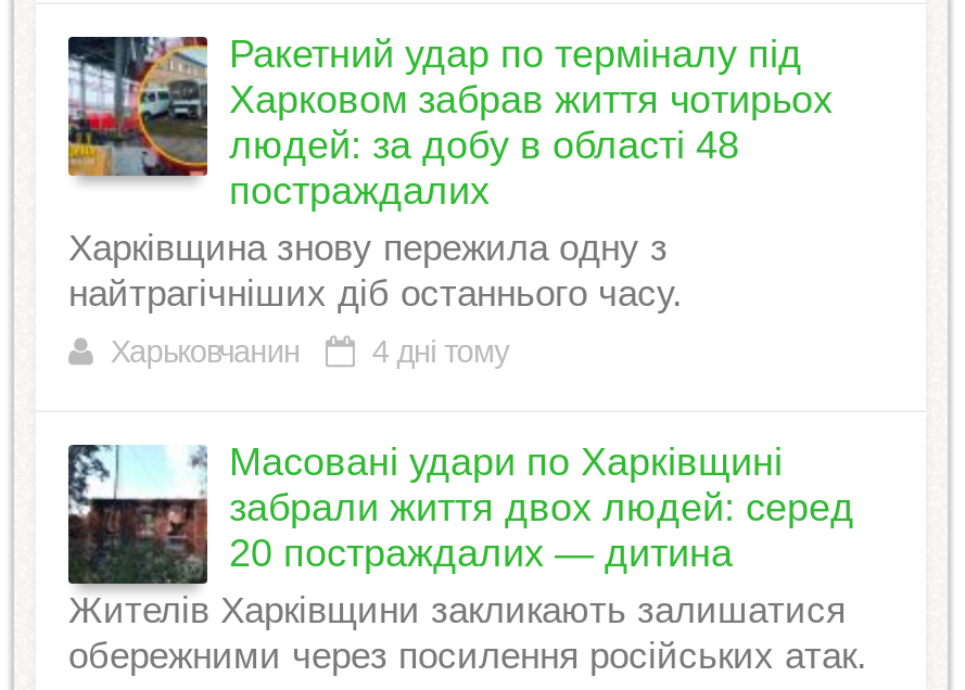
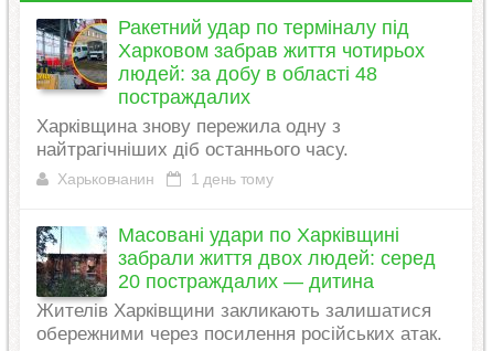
[111,335,509,370] Харьковчанин 4 дні тому -> [58,170,273,188] Харьковчанин 1 день тому

